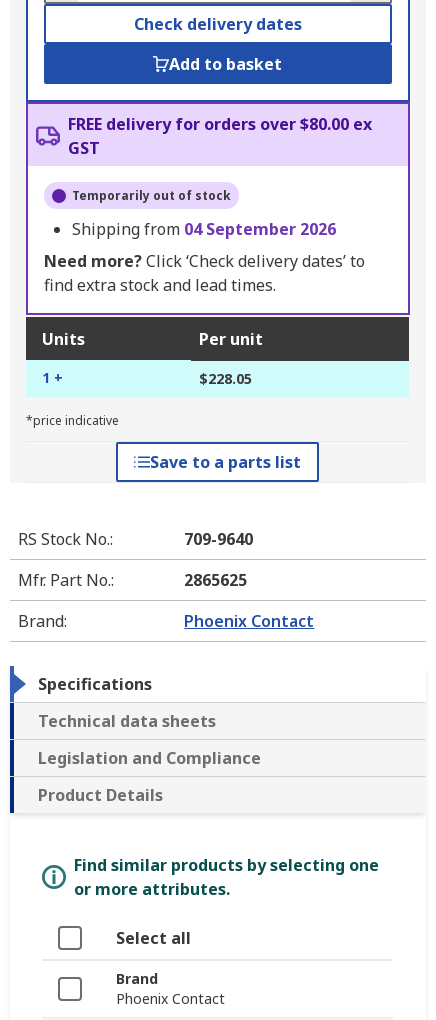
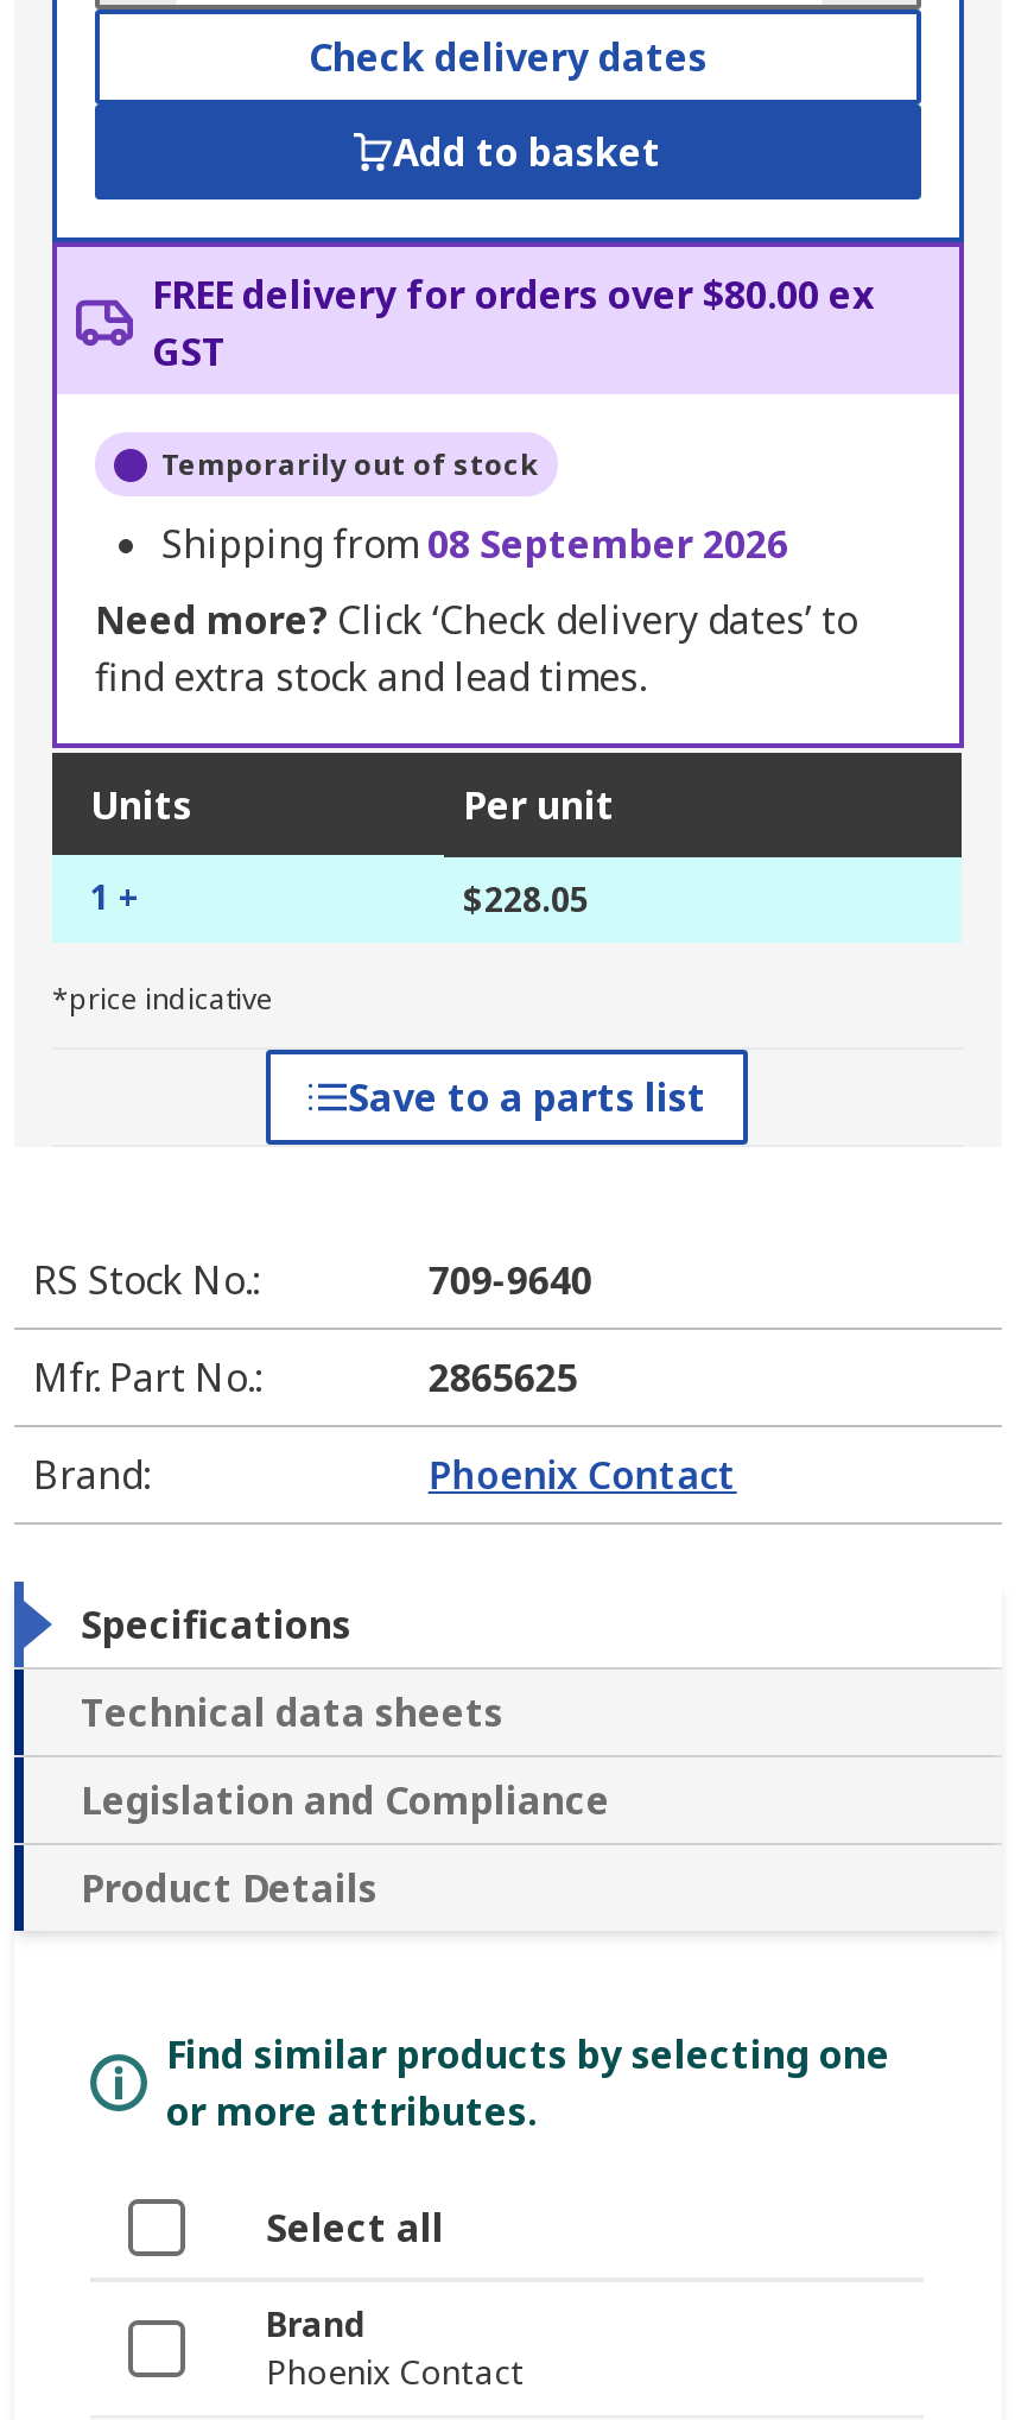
[72,218,336,240] Shipping from 04 September 2026 -> [161,519,788,571] Shipping from 08 September 2026

